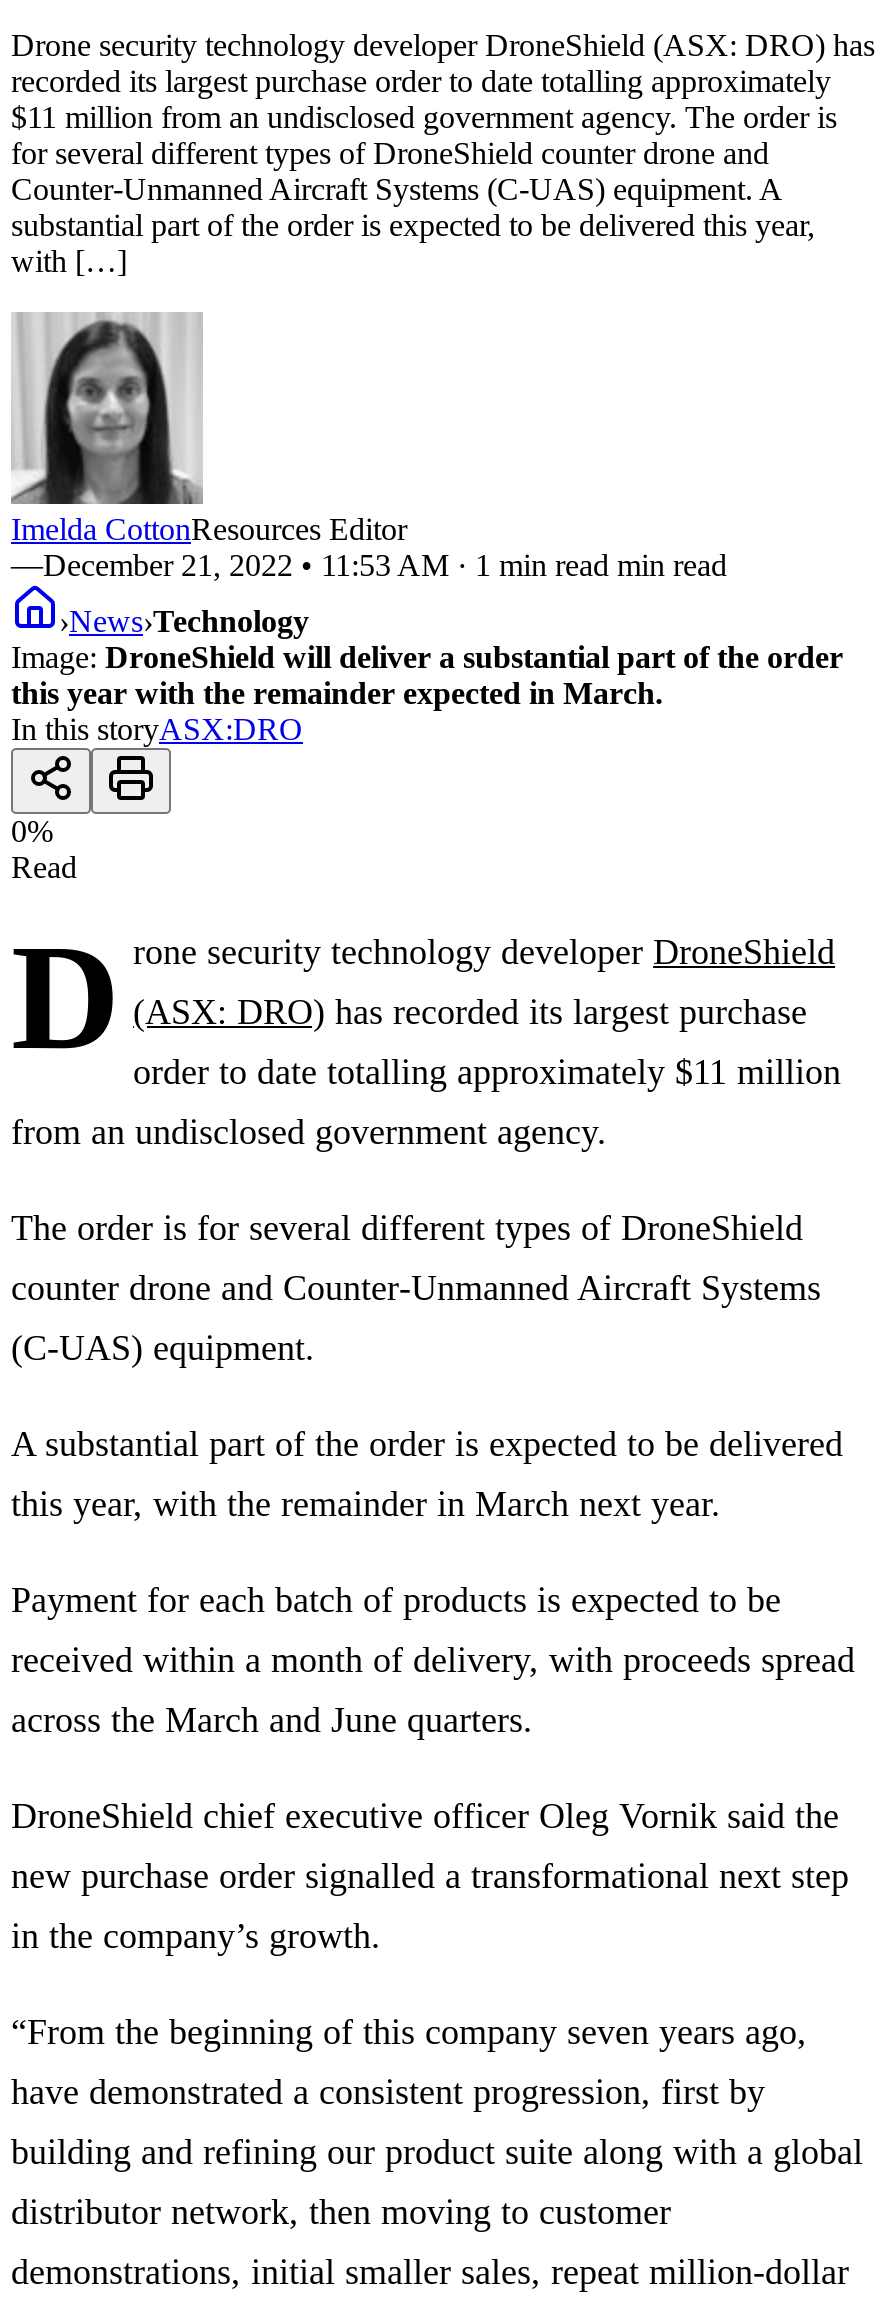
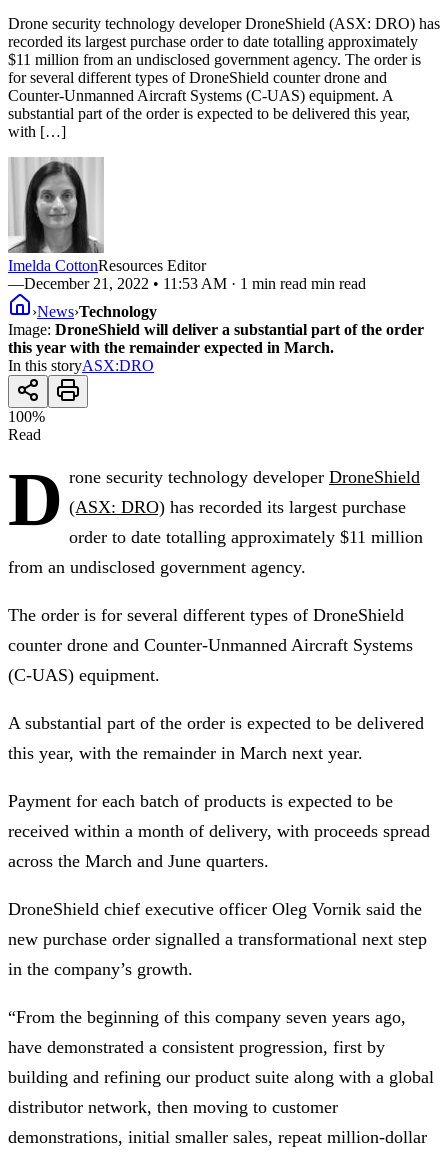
[11,814,53,848] 0% -> [8,408,45,425] 100%

